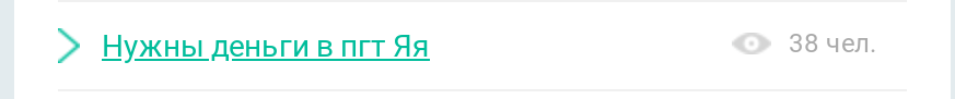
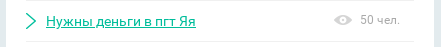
[789,28,876,59] 38 чел. -> [360,13,400,27] 50 чел.

